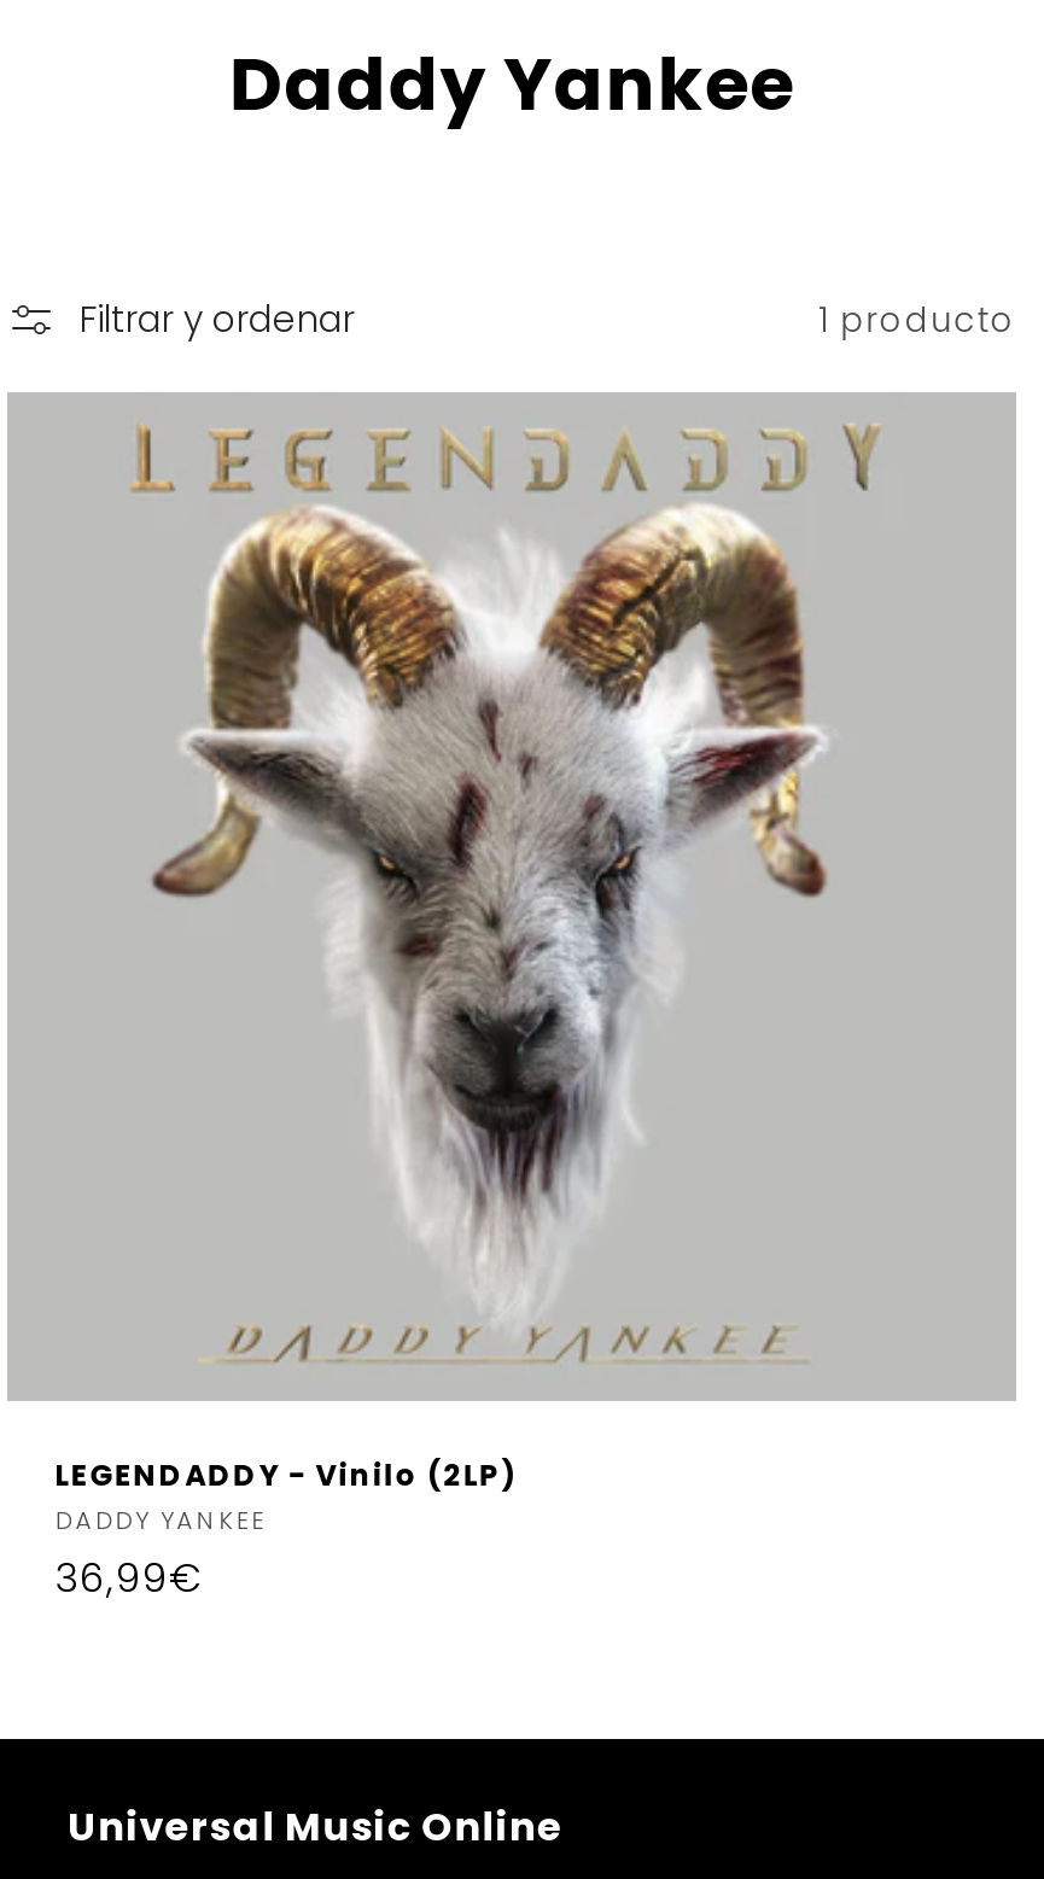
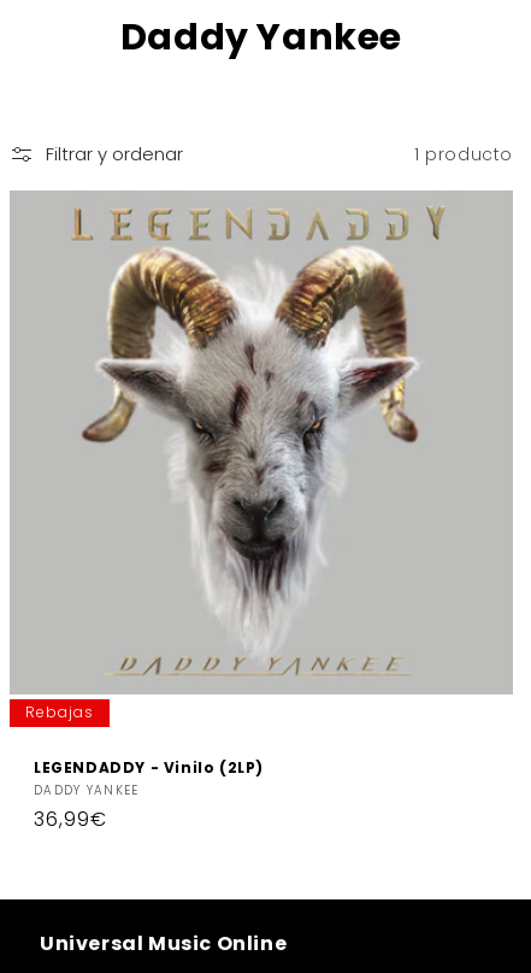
none -> [25,702,94,722] Rebajas

